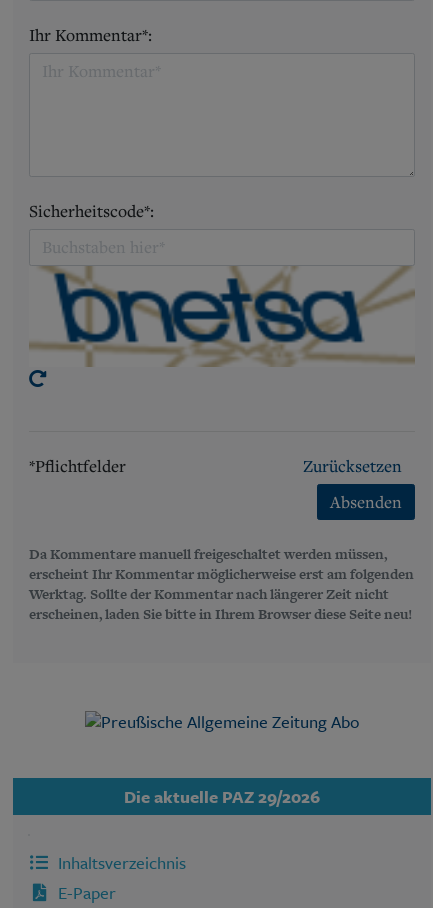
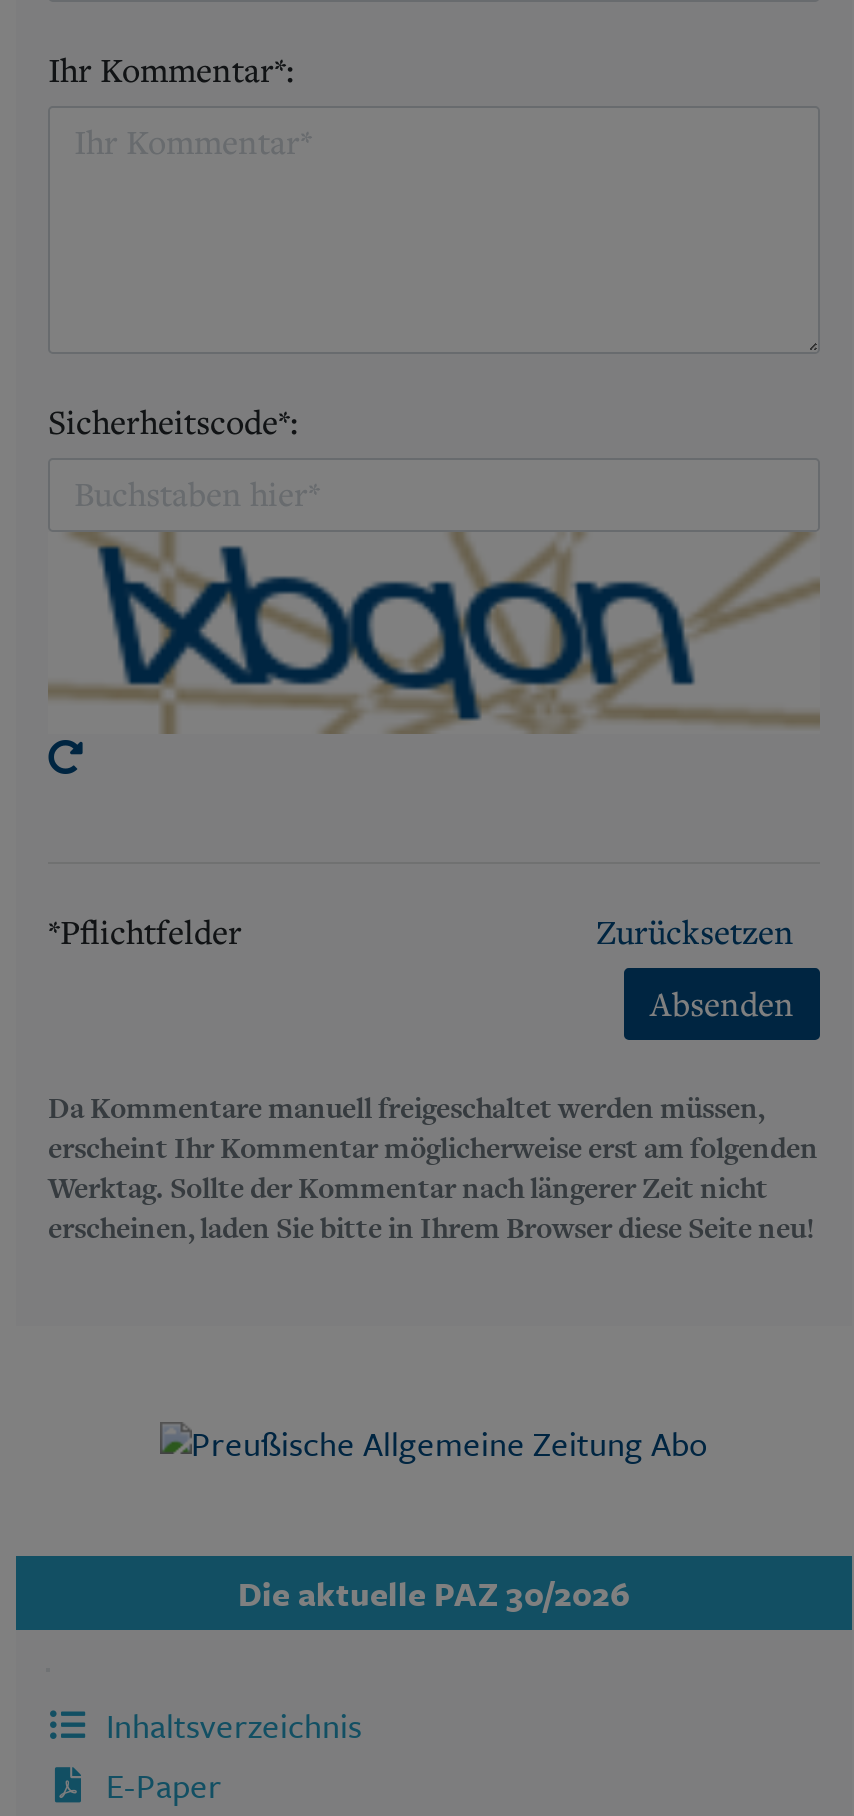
[68,273,365,360] [image] -> [126,544,716,722] [image]
[124,784,320,809] Die aktuelle PAZ 29/2026 -> [238,1568,630,1618] Die aktuelle PAZ 30/2026

